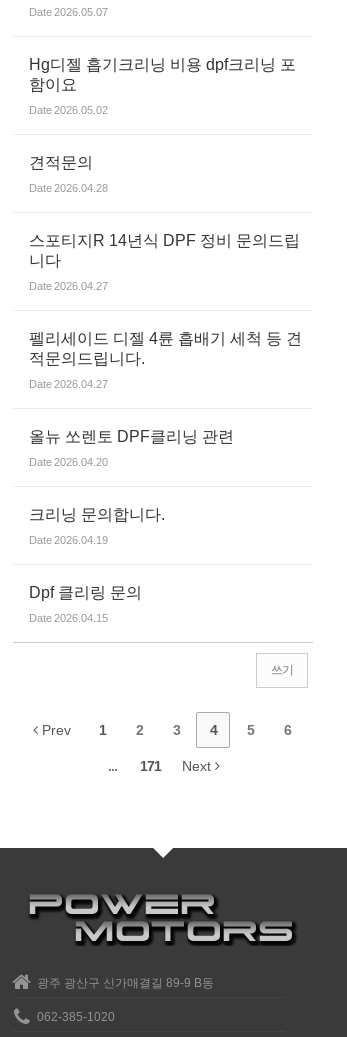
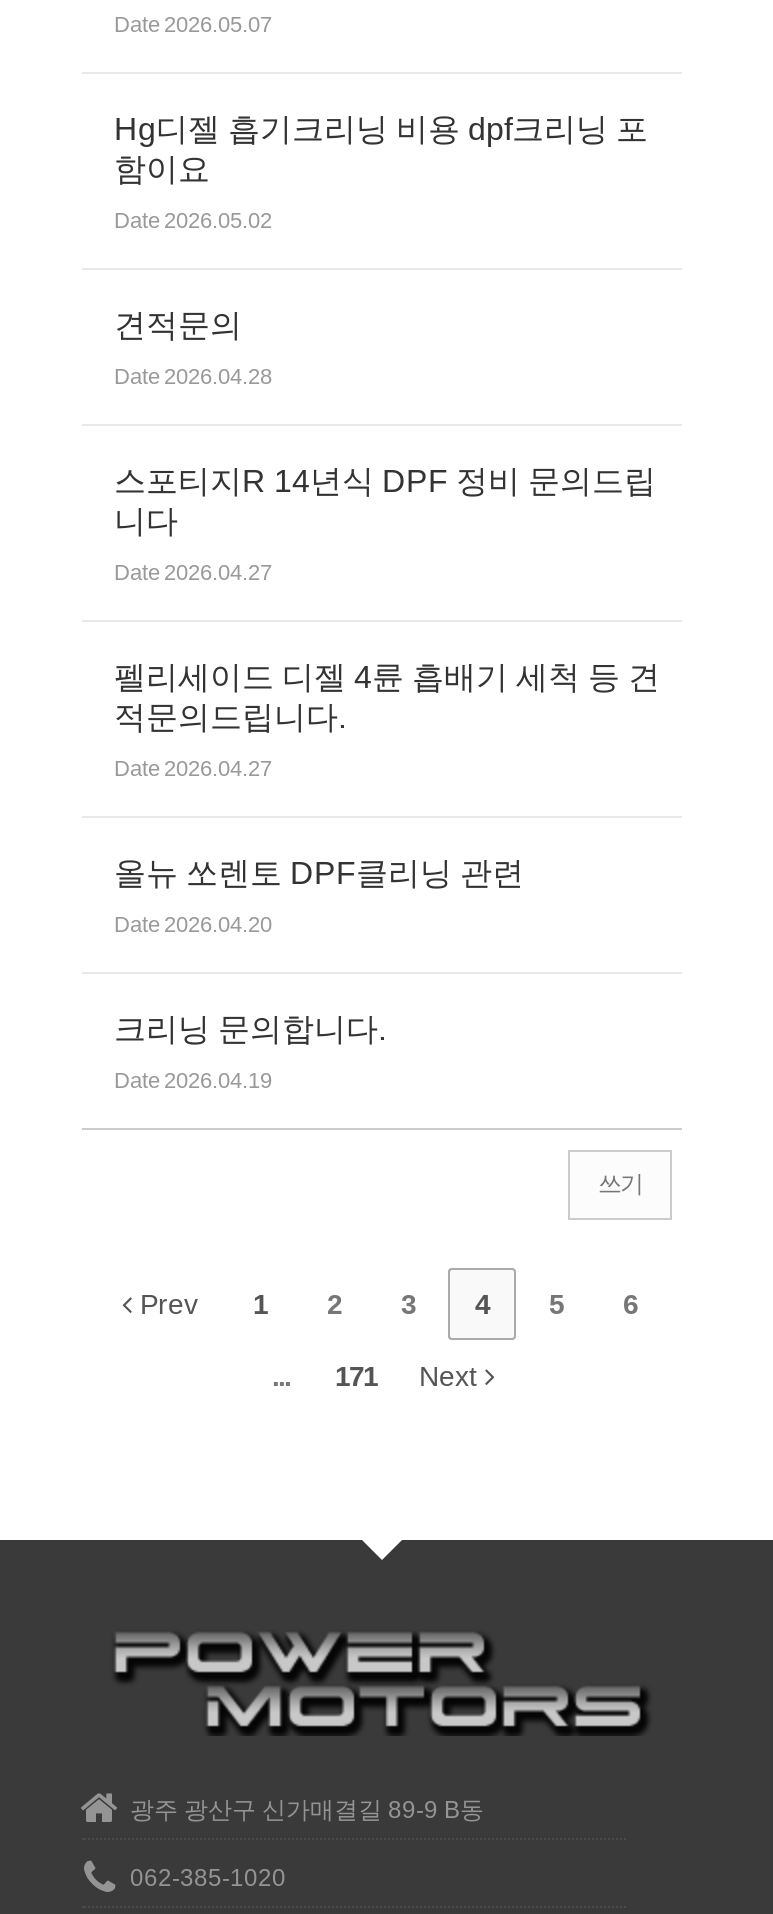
[29,584,142,624] Dpf 클리링 문의 | Date 2026.04.15 -> none

